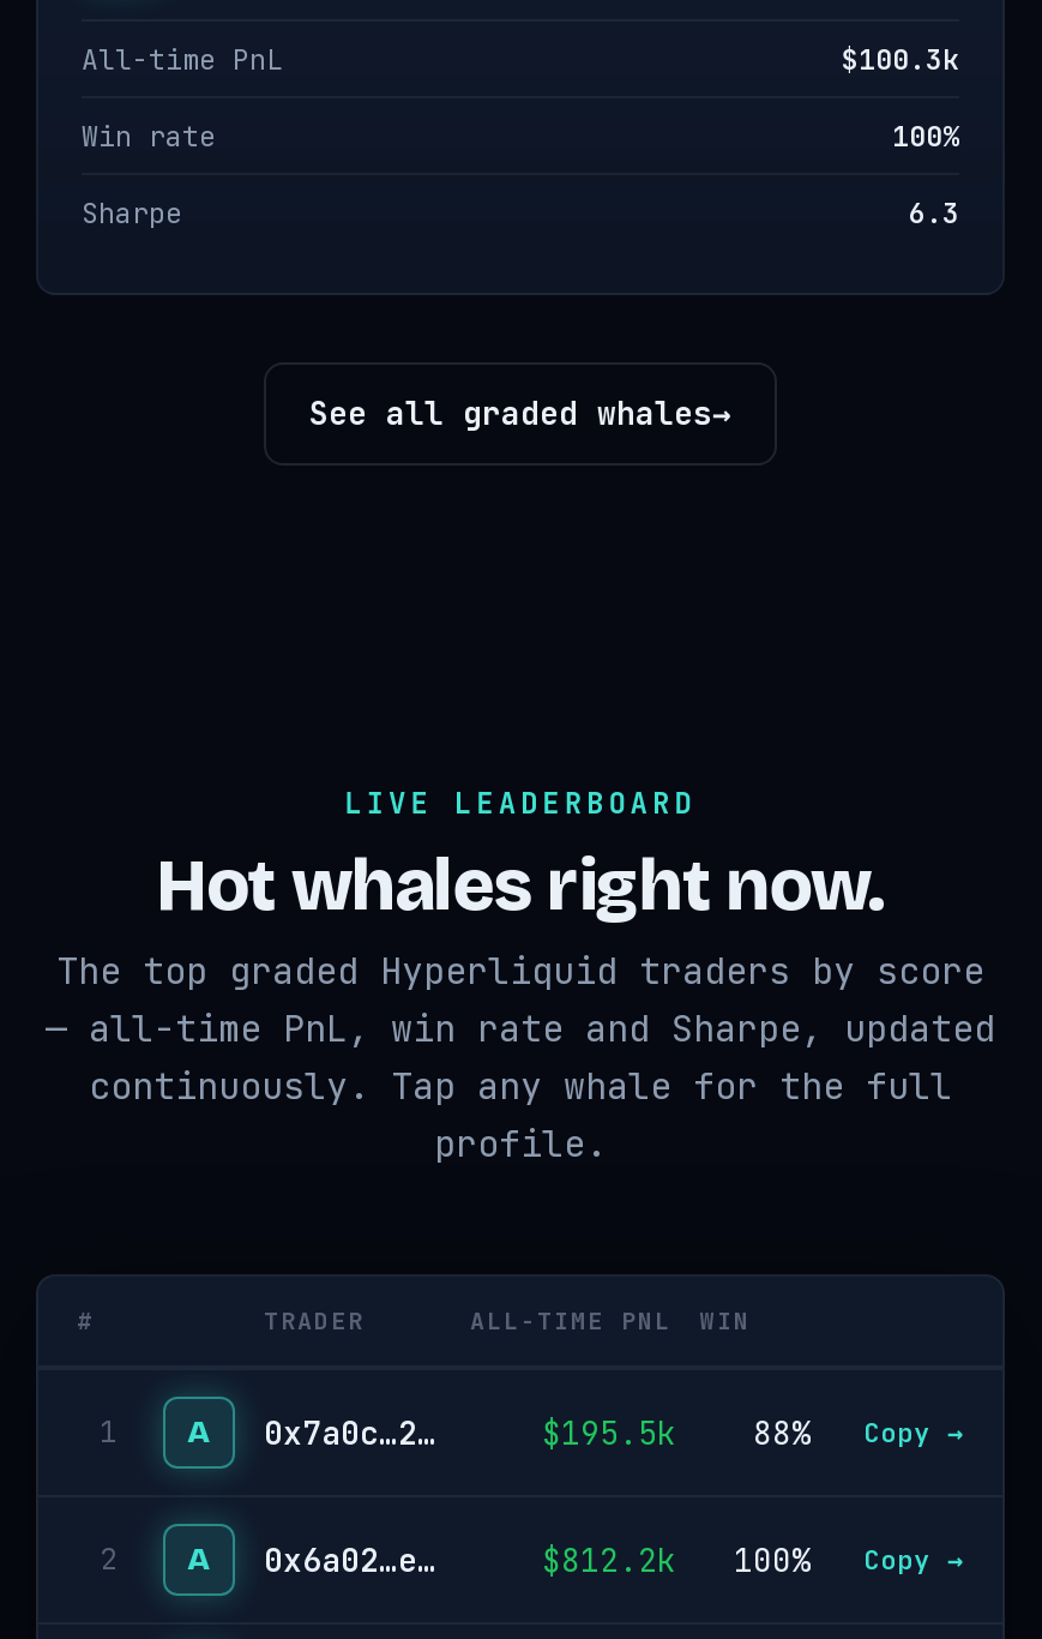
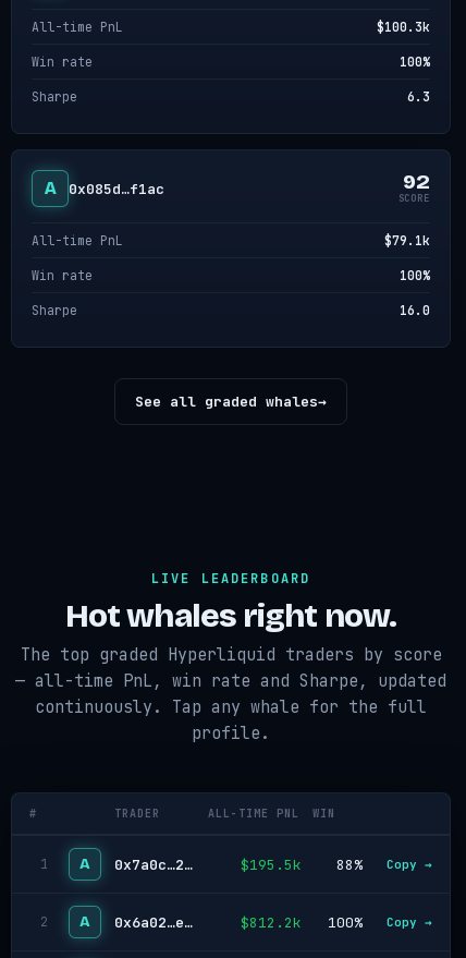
none -> [32,169,430,318] A | 0x085d…f1ac | 92 | SCORE | All-time PnL | $79.1k | Win rate | 100% | Sharpe | 16.0

